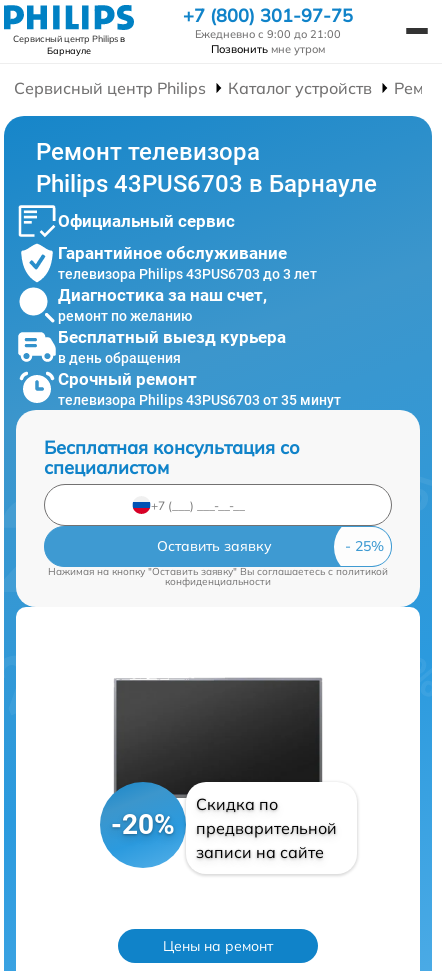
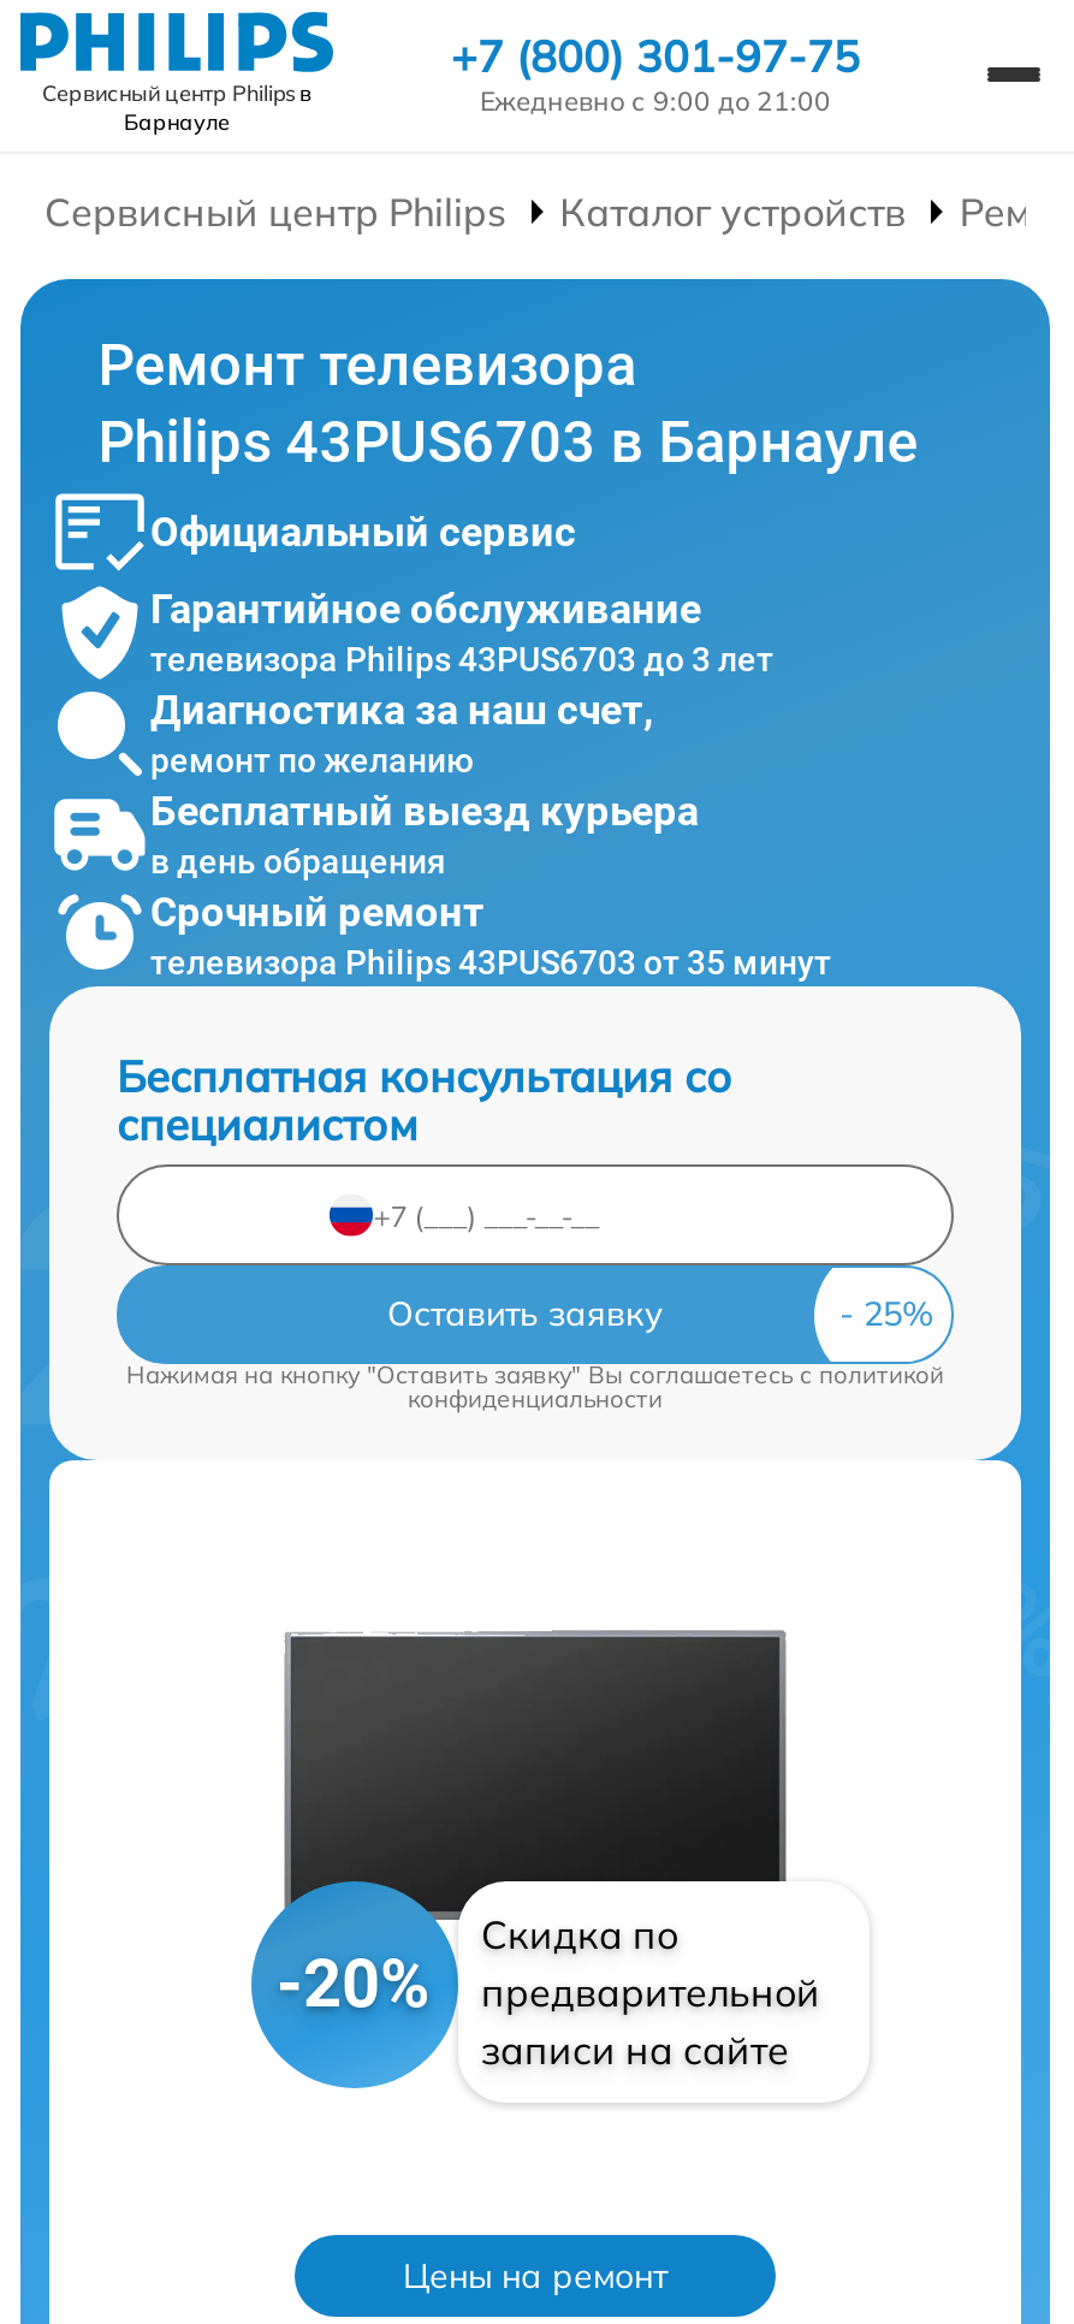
[211,41,325,55] Позвонить мне утром -> none

